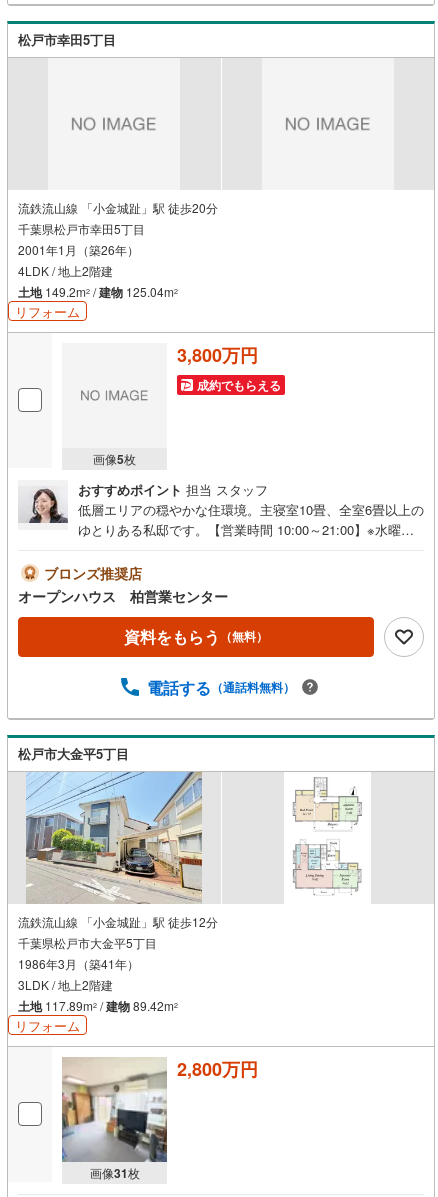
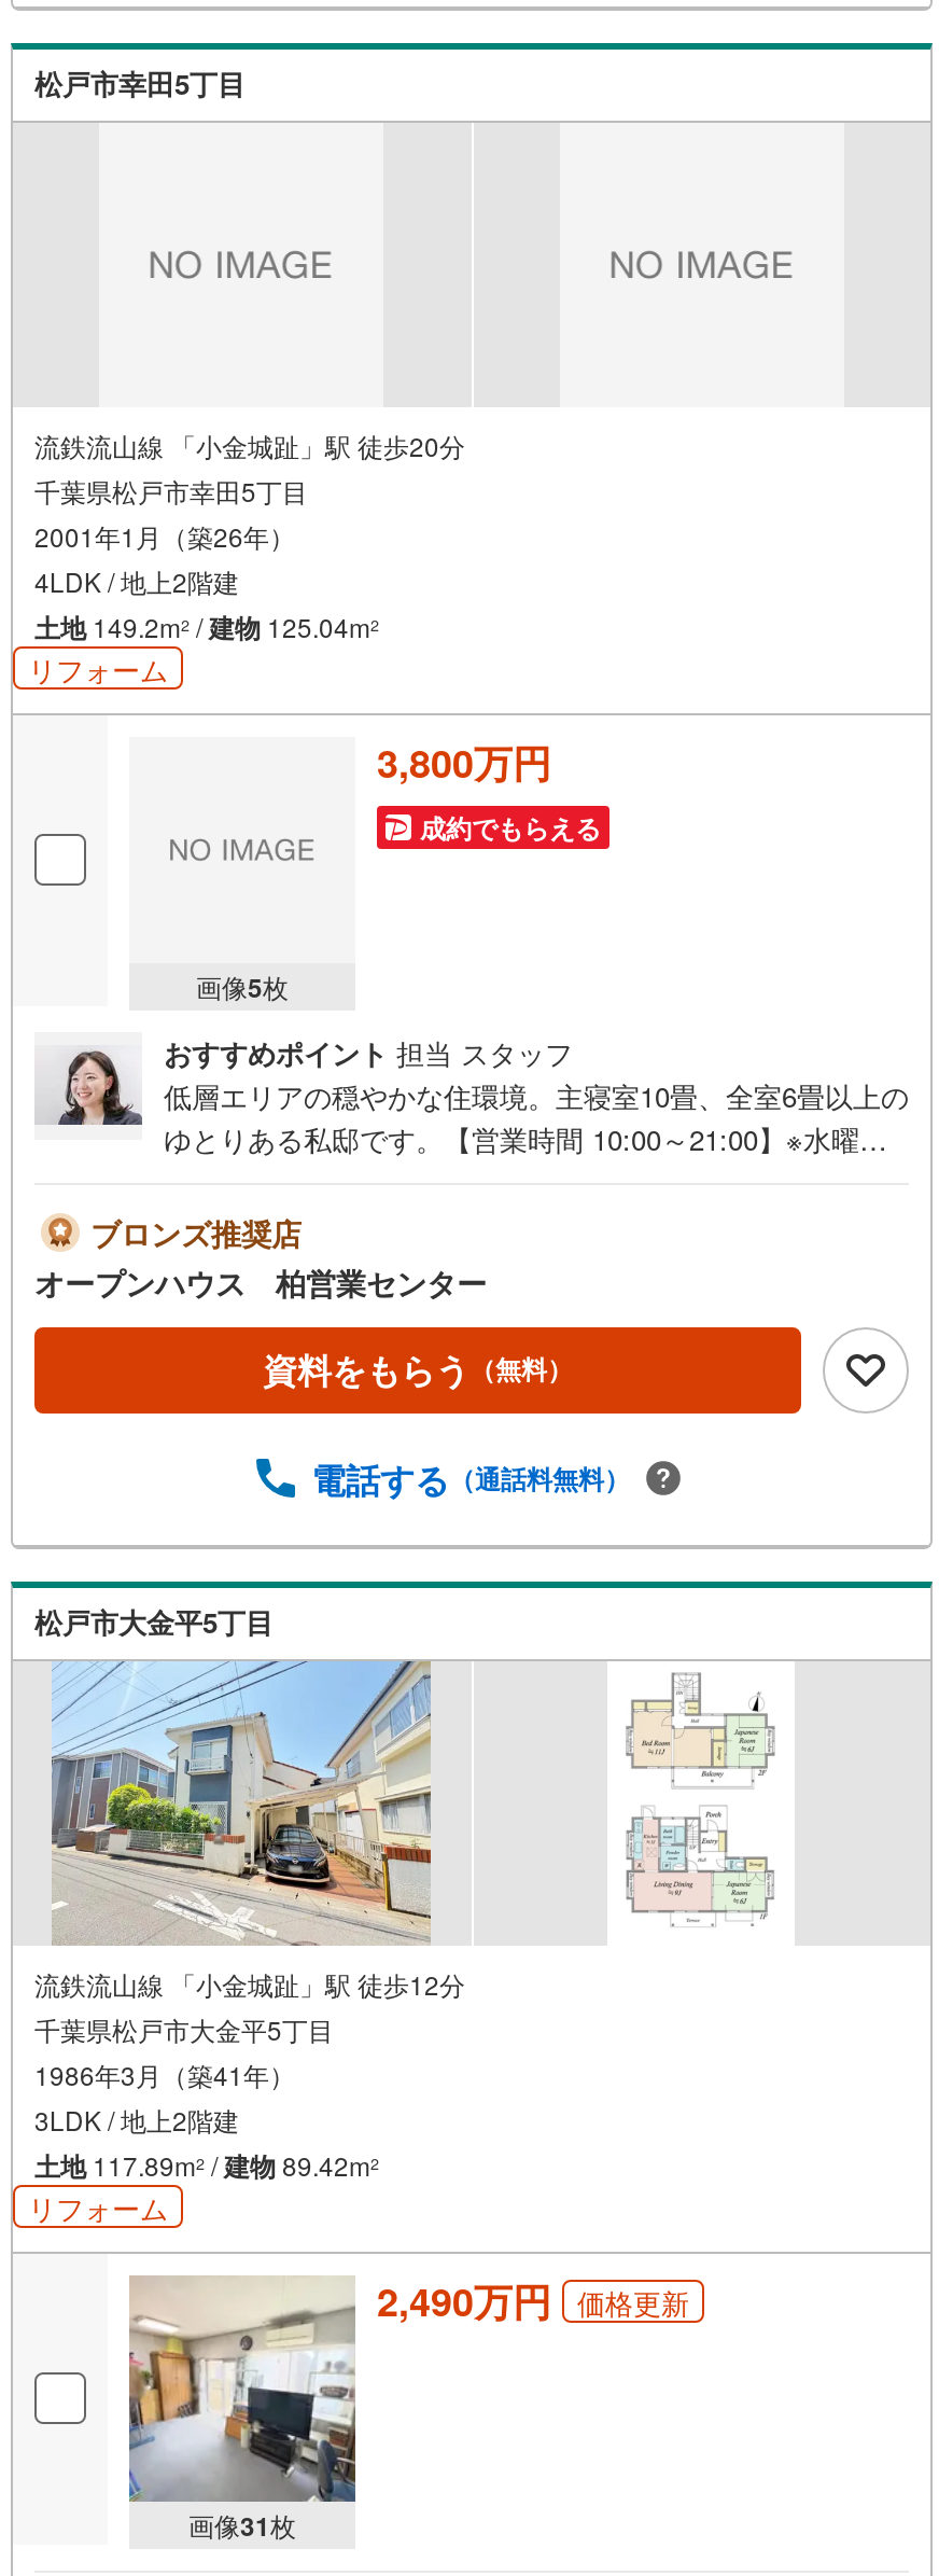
[177,1056,258,1082] 2,800万円 -> [377,2273,689,2329] 2,490万円 | 価格更新

